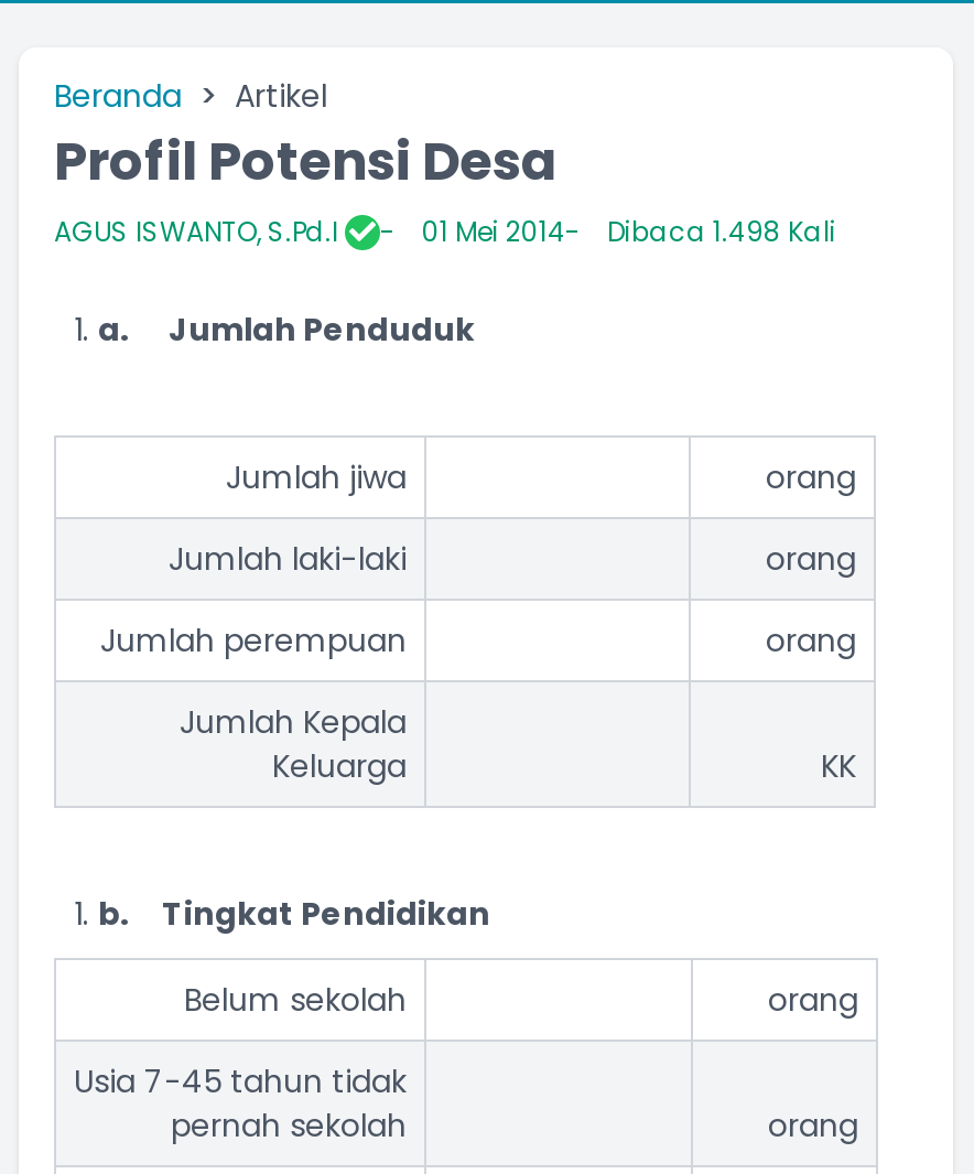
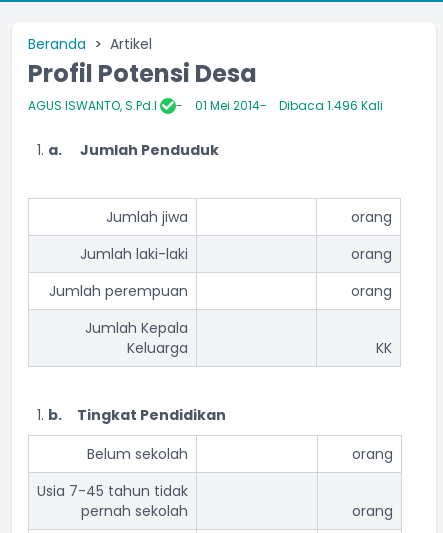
[422,213,836,250] 01 Mei 2014 Dibaca 1.498 Kali -> [195,97,383,114] 01 Mei 2014 Dibaca 1.496 Kali

